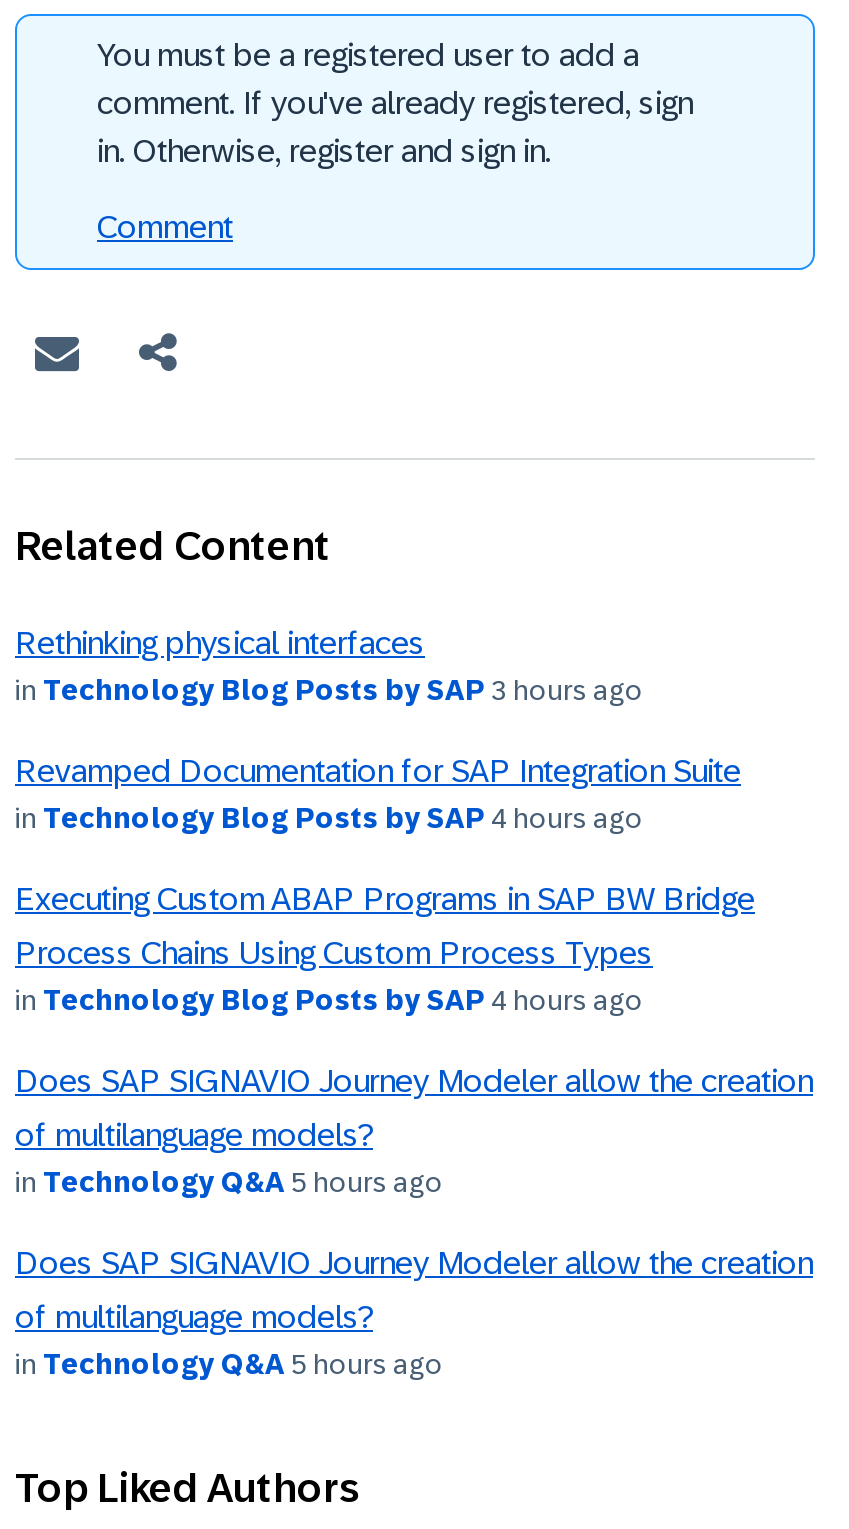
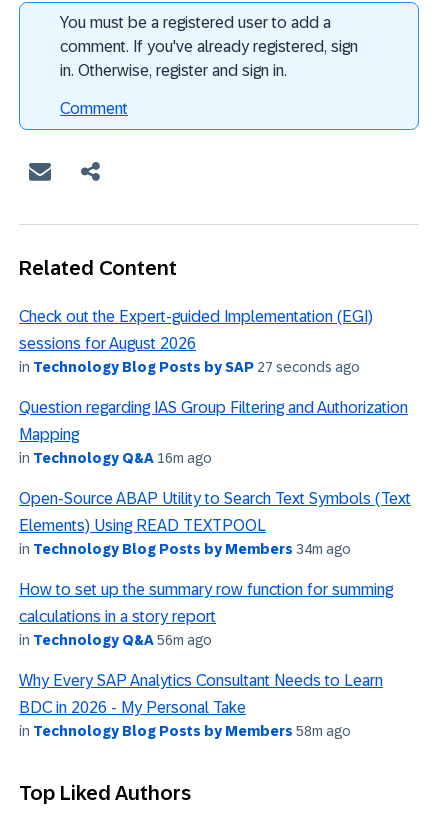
[15,625,813,1379] Rethinking physical interfaces | in Technology Blog Posts by SAP 3 hours ago | Revamped Documentation for SAP Integration Suite | in Technology Blog Posts by SAP 4 hours ago | Executing Custom ABAP Programs in SAP BW Bridge | Process Chains Using Custom Process Types | in Technology Blog Posts by SAP 4 hours ago | Does SAP SIGNAVIO Journey Modeler allow the creation | of multilanguage models? | in Technology Q&A 5 hours ago | Does SAP SIGNAVIO Journey Modeler allow the creation | of multilanguage models? | in Technology Q&A 5 hours ago -> [19,307,411,738] Check out the Expert-guided Implementation (EGI) | sessions for August 2026 | in Technology Blog Posts by SAP 27 seconds ago | Question regarding IAS Group Filtering and Authorization | Mapping | in Technology Q&A 16m ago | Open-Source ABAP Utility to Search Text Symbols (Text | Elements) Using READ TEXTPOOL | in Technology Blog Posts by Members 34m ago | How to set up the summary row function for summing | calculations in a story report | in Technology Q&A 56m ago | Why Every SAP Analytics Consultant Needs to Learn | BDC in 2026 - My Personal Take | in Technology Blog Posts by Members 58m ago

